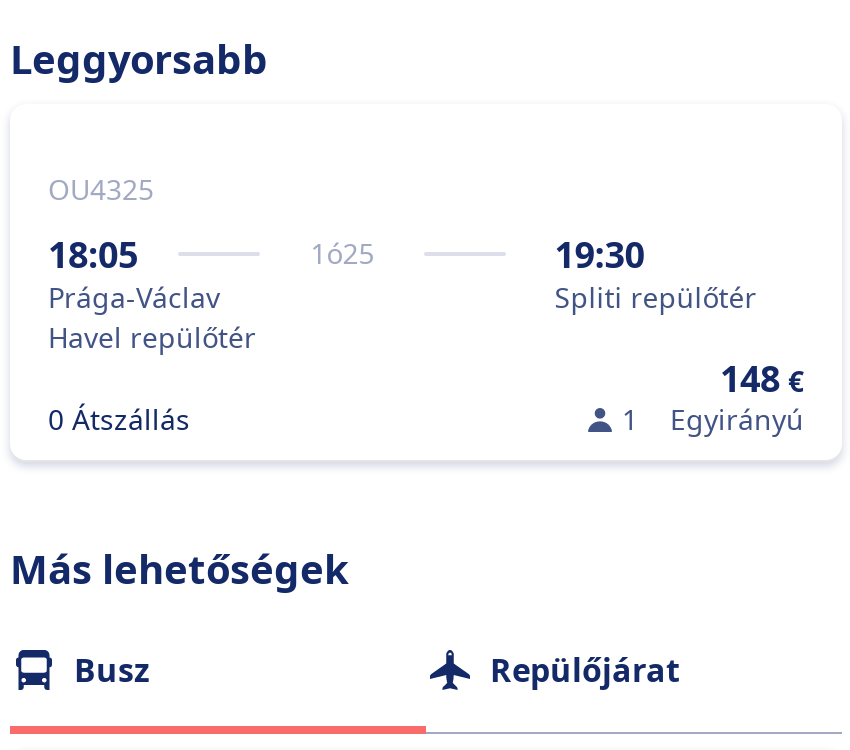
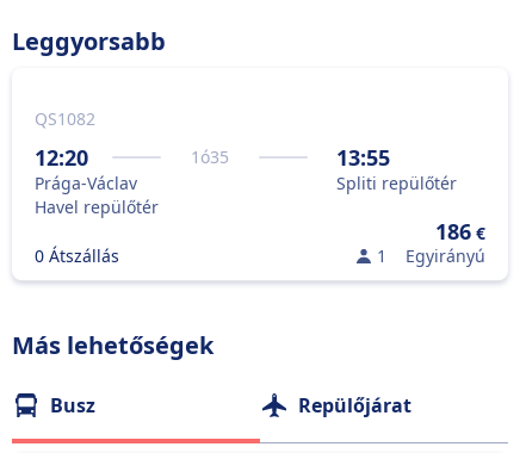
[48,170,154,208] OU4325 -> [35,107,95,130] QS1082
[48,230,374,278] 18:05 | 1 ó25 -> [35,143,229,172] 12:20 | 1 ó35
[555,230,645,278] 19:30 -> [337,143,390,172] 13:55
[720,354,804,402] 148 € -> [435,217,485,246] 186 €

